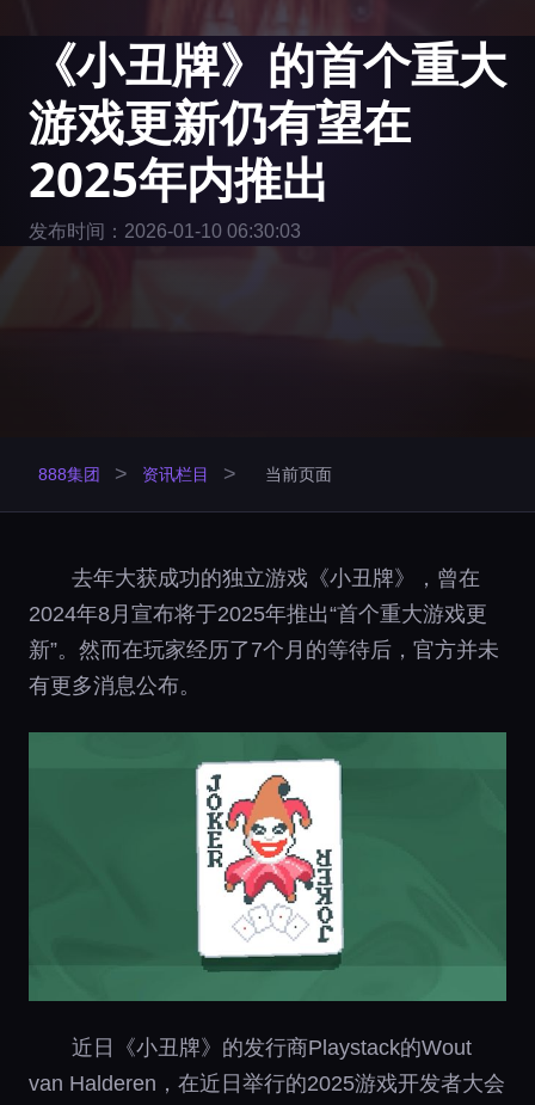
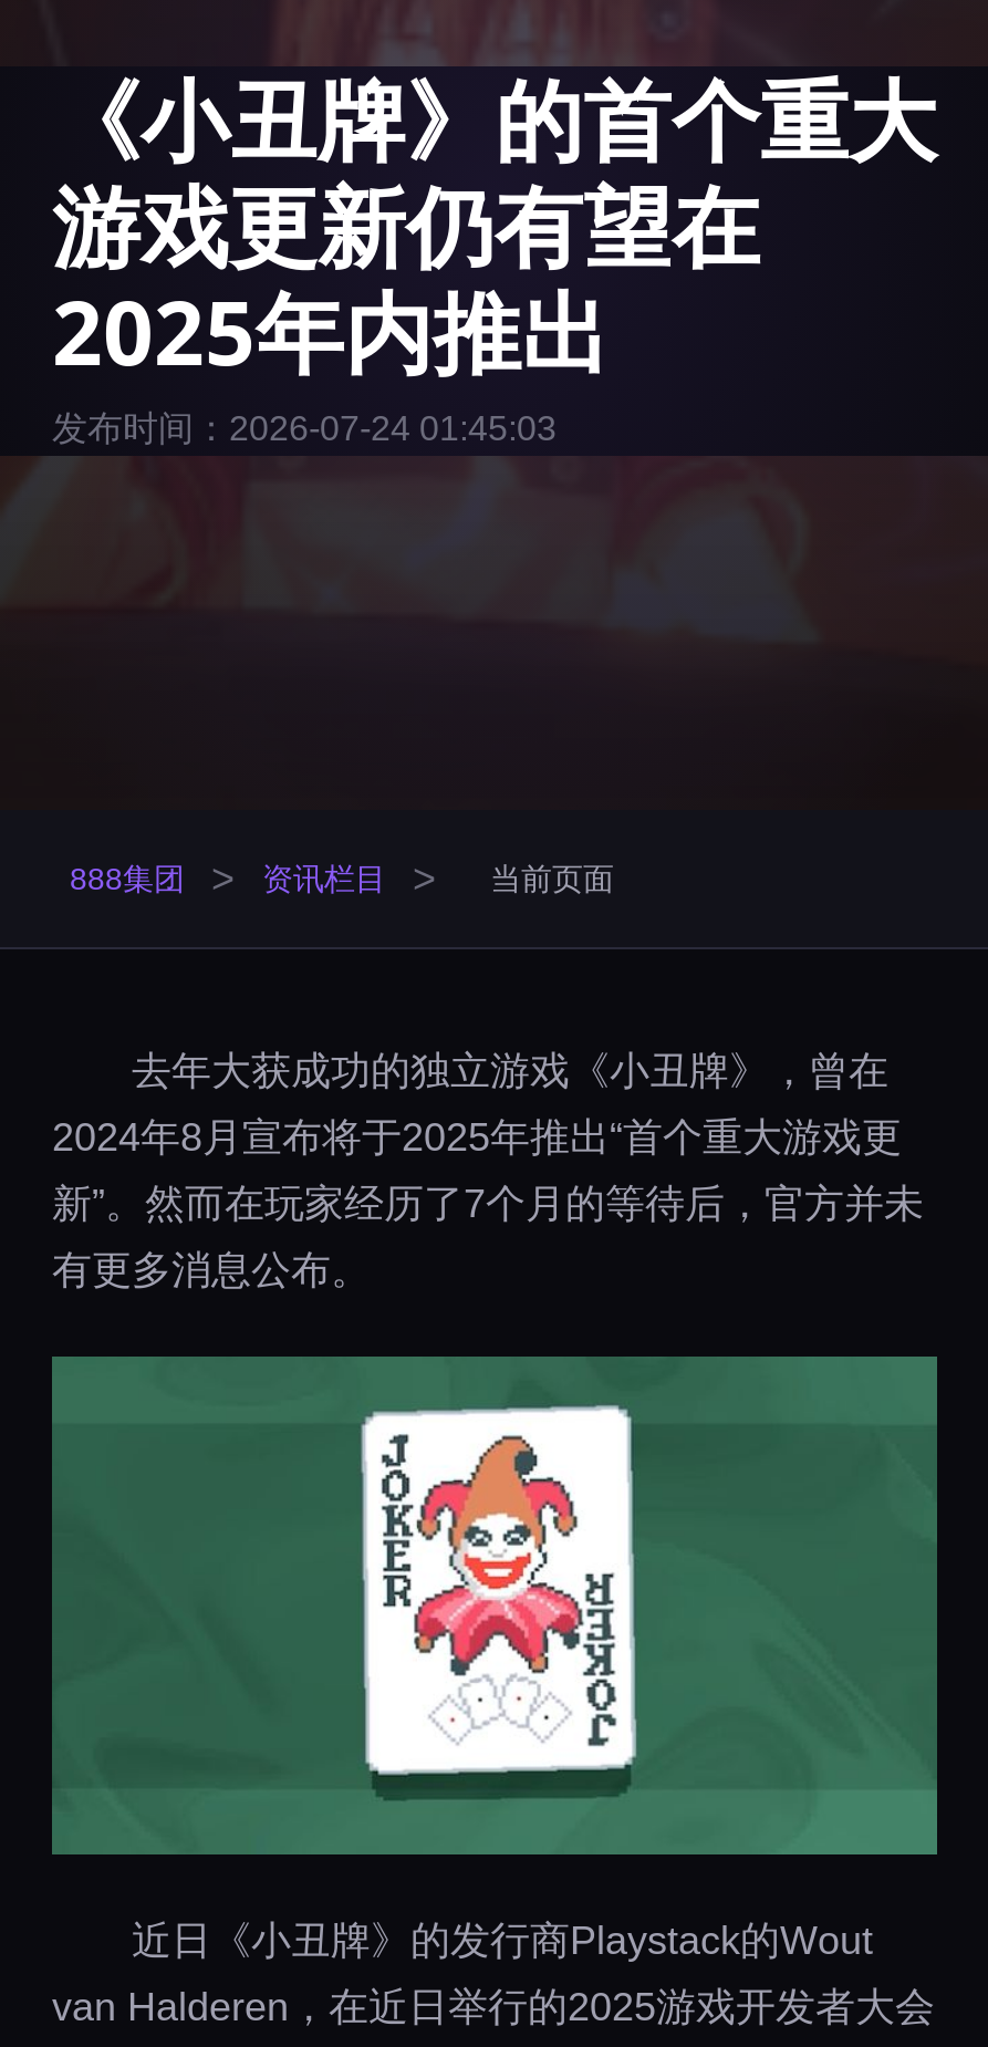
[29,221,301,241] 发布时间：2026-01-10 06:30:03 -> [52,409,557,447] 发布时间：2026-07-24 01:45:03

